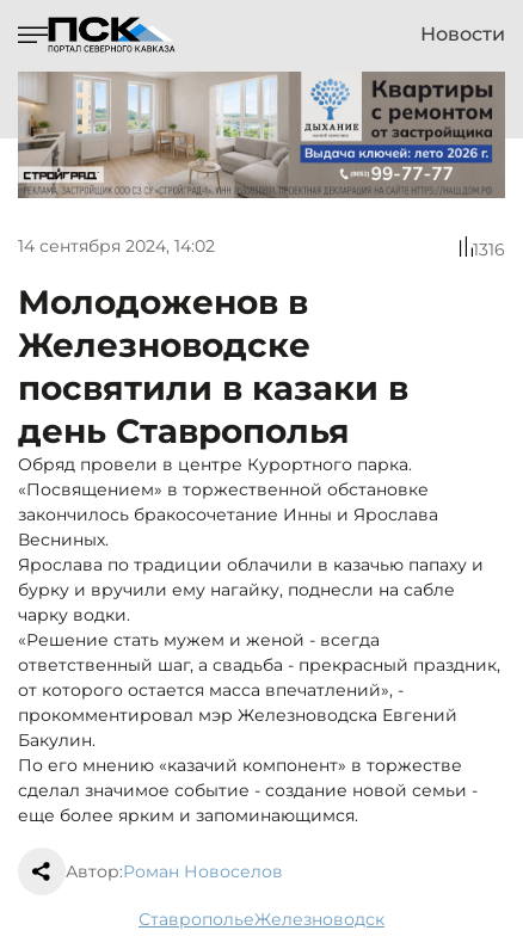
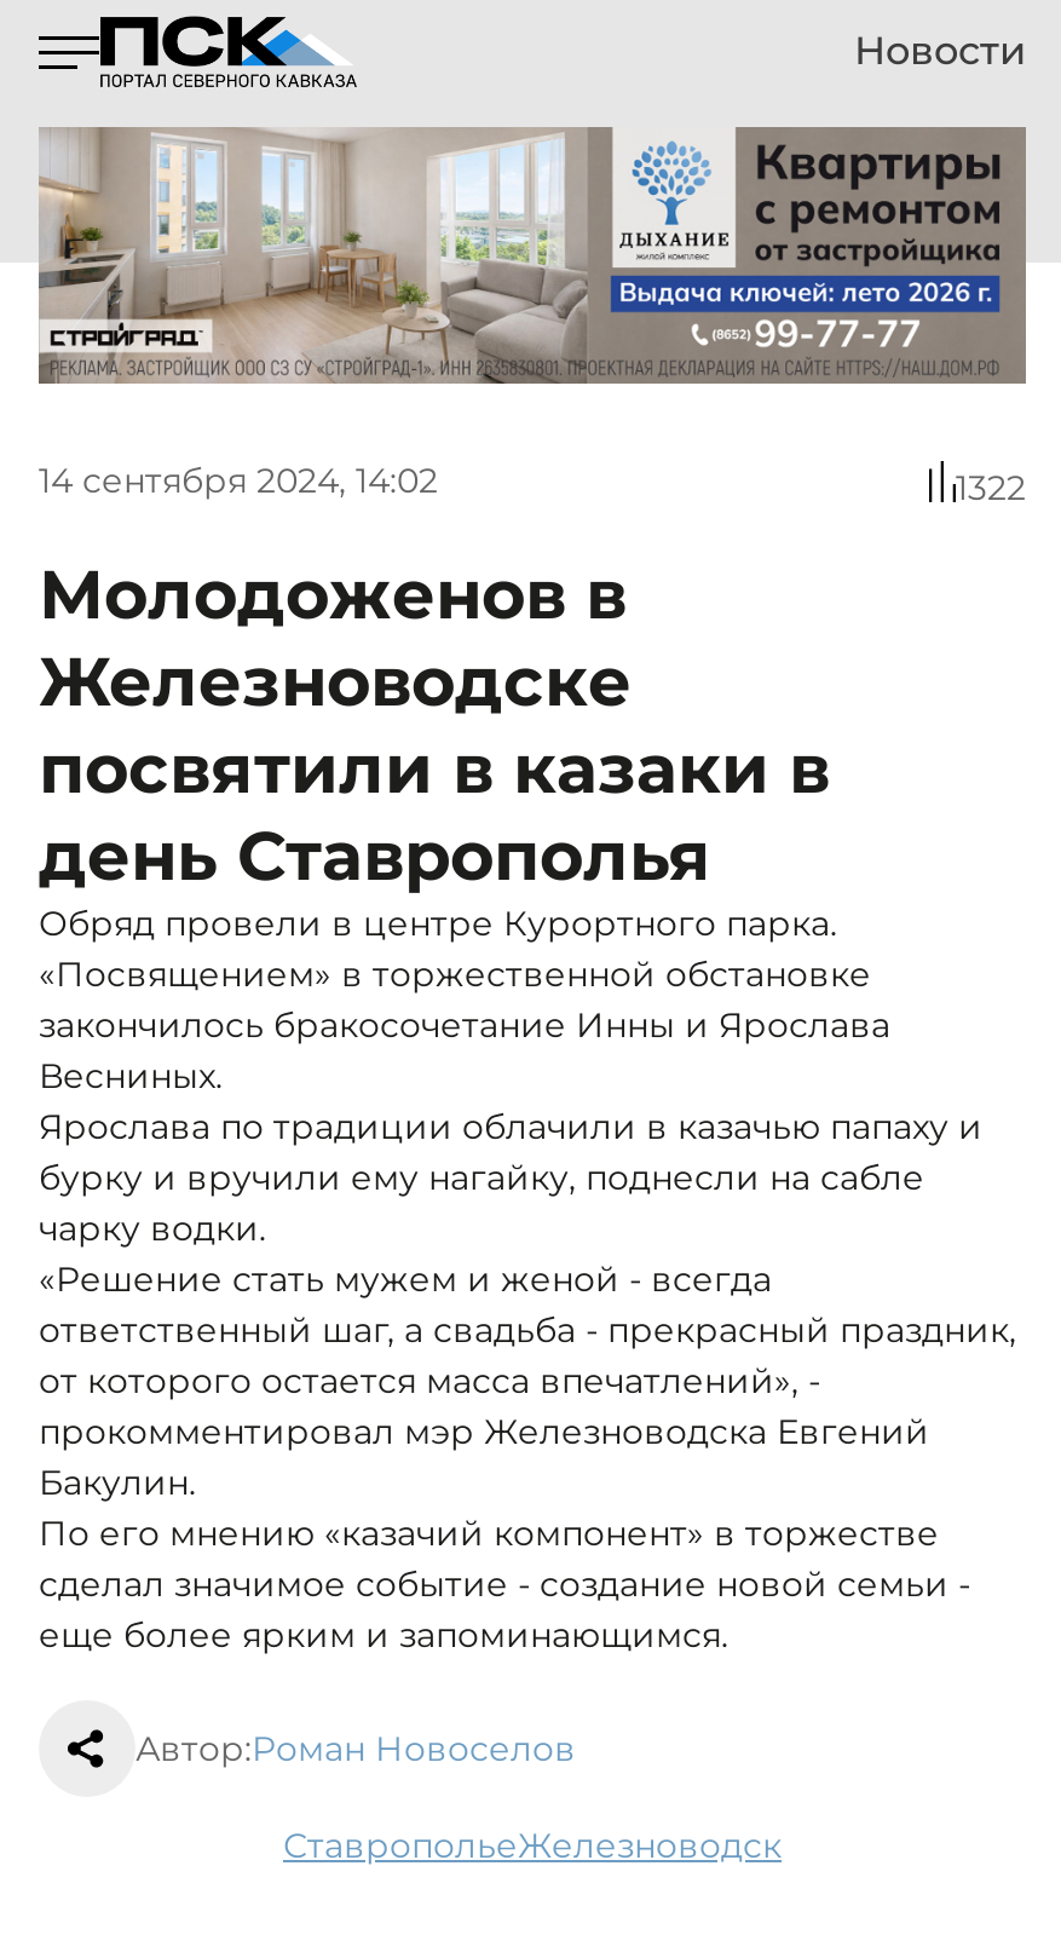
[473,238,505,260] 1316 -> [956,465,1026,509] 1322

